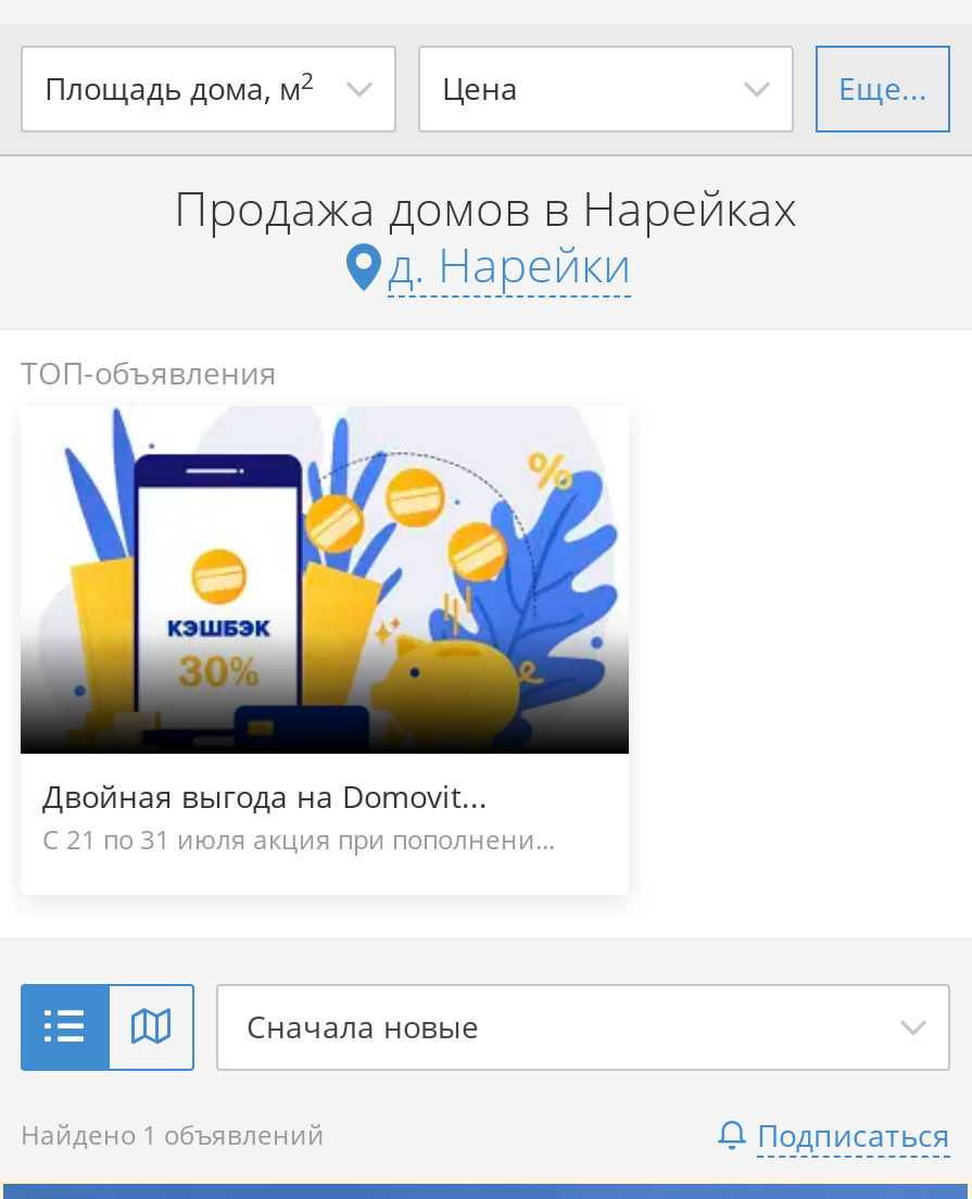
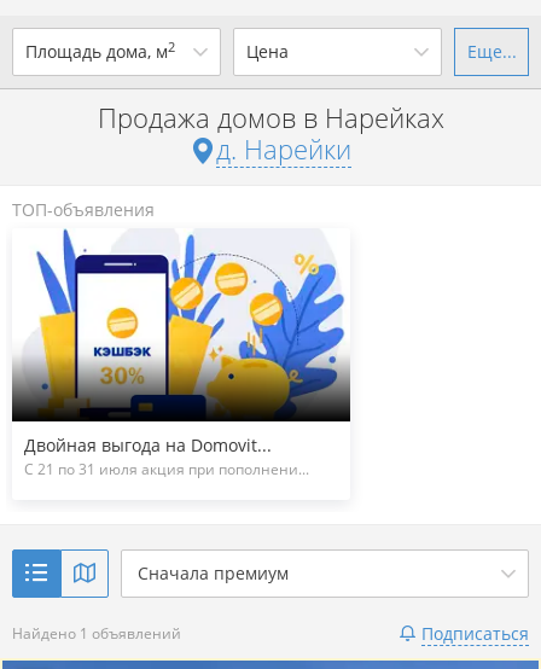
[247,1006,479,1047] Сначала новые -> [138,562,289,584] Сначала премиум

